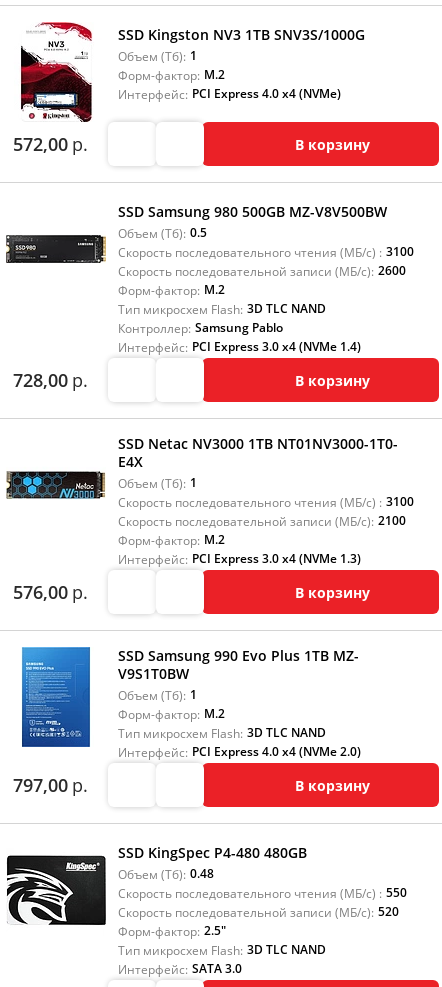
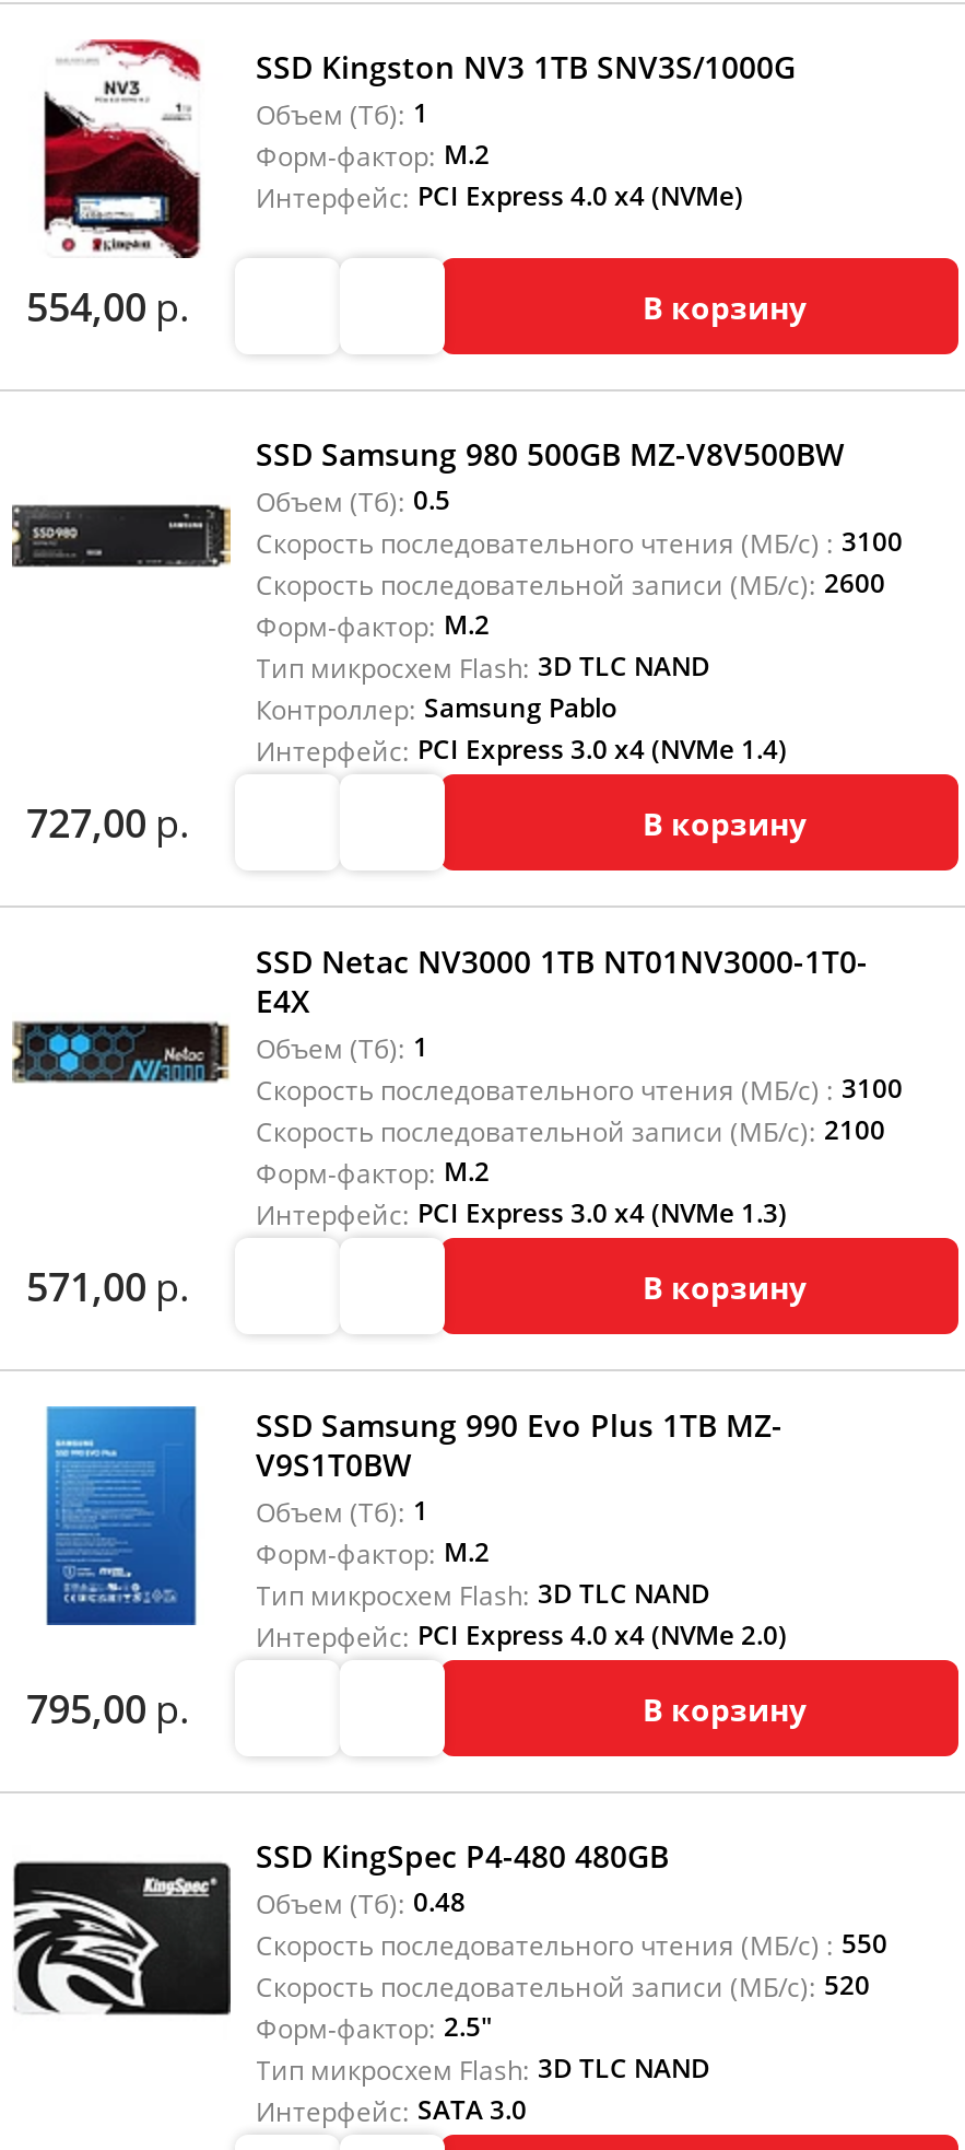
[12,132,87,156] 572,00 р. -> [26,280,190,332] 554,00 р.
[12,368,87,392] 728,00 р. -> [26,796,190,849] 727,00 р.
[12,580,87,604] 576,00 р. -> [26,1260,190,1312] 571,00 р.
[12,773,87,797] 797,00 р. -> [26,1682,190,1734] 795,00 р.

